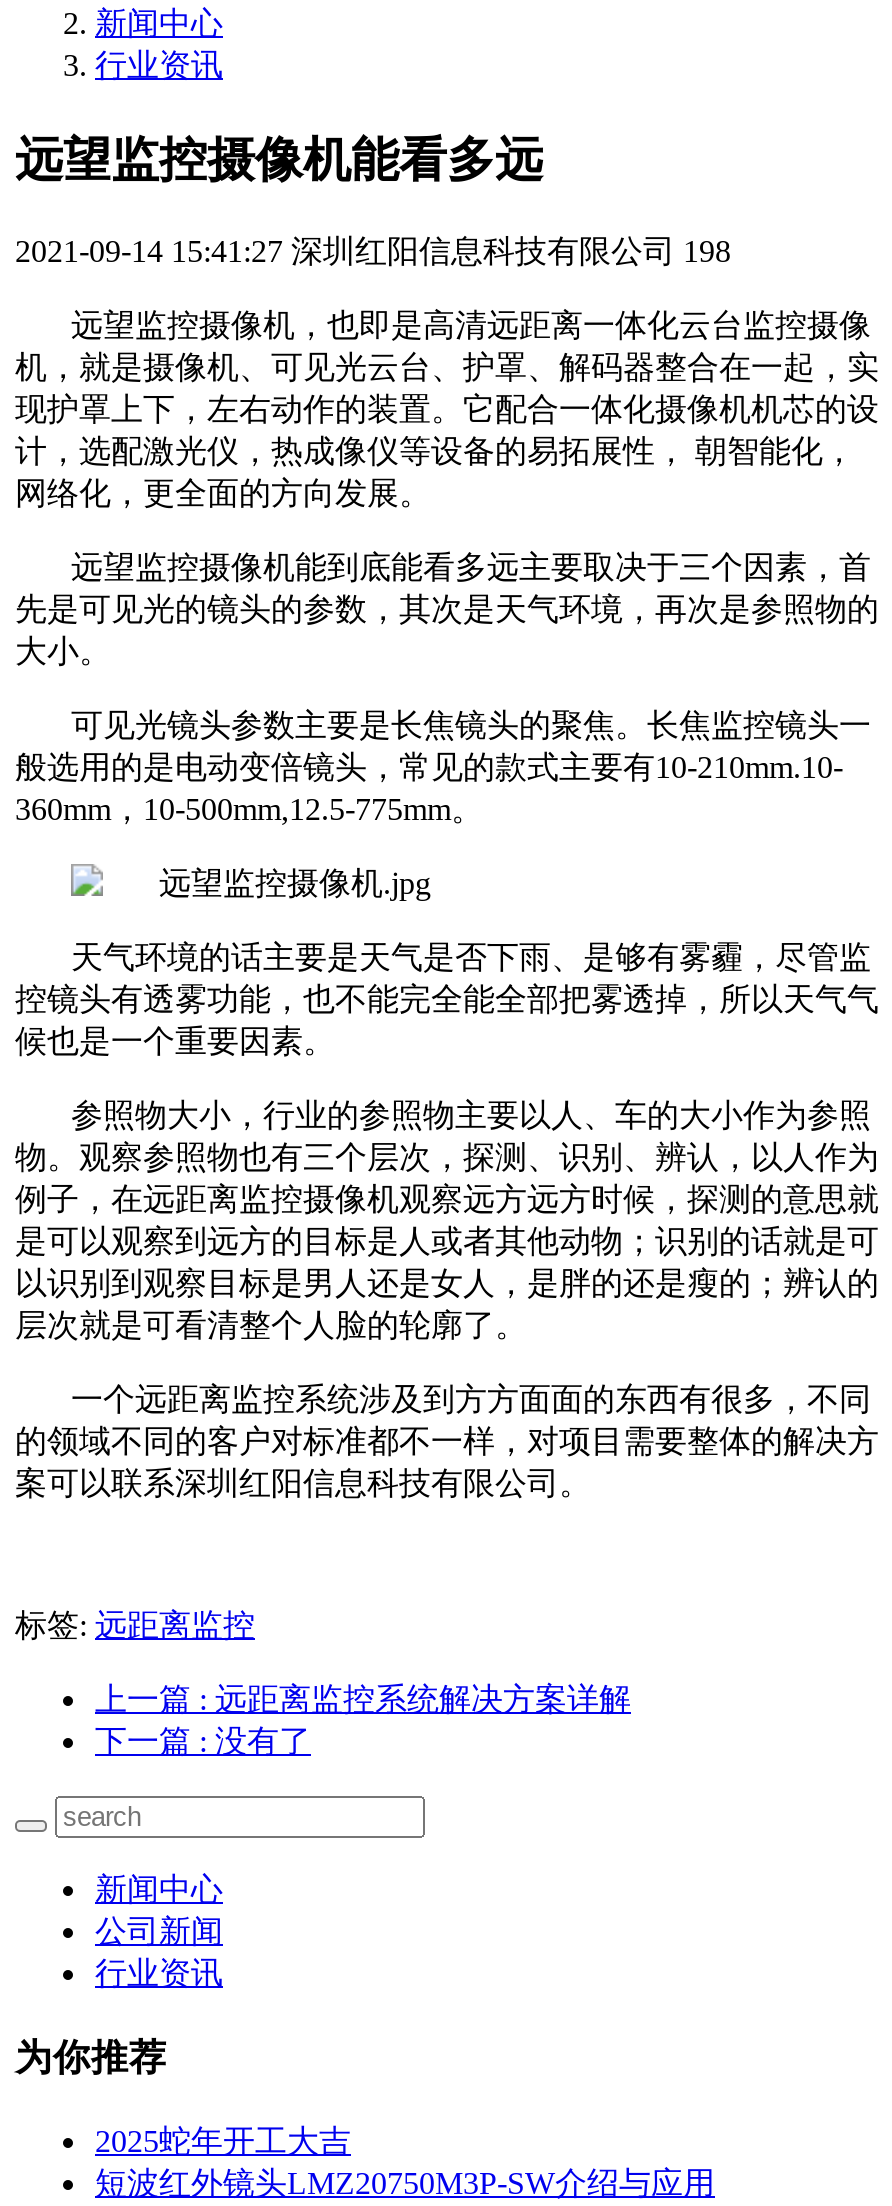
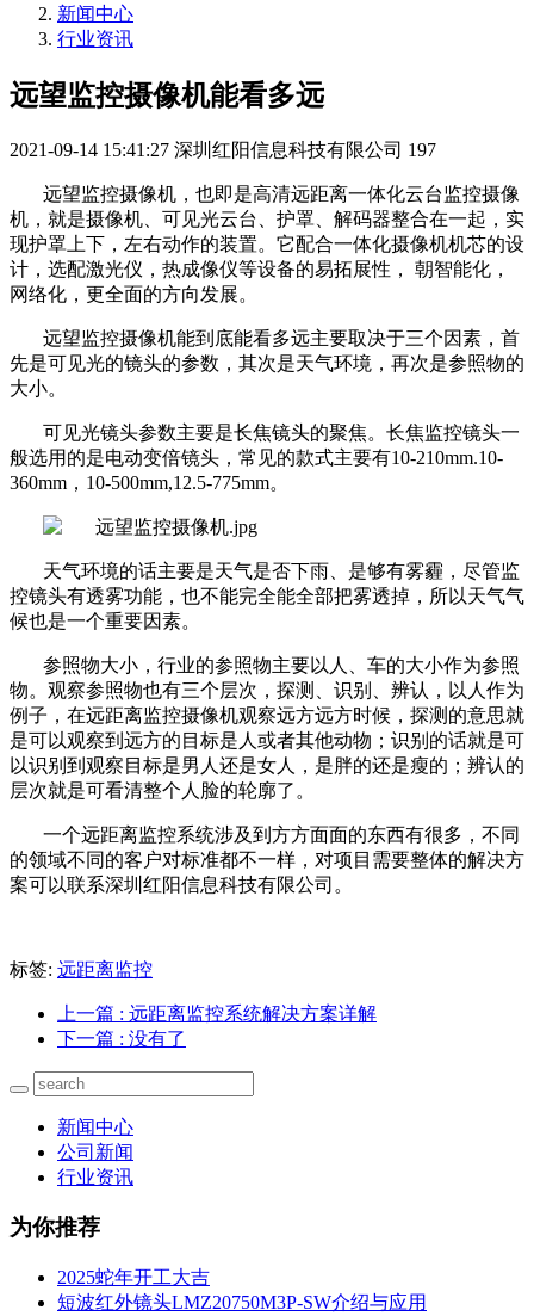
[15,233,731,267] 2021-09-14 15:41:27 深圳红阳信息科技有限公司 198 -> [10,139,436,160] 2021-09-14 15:41:27 深圳红阳信息科技有限公司 197

